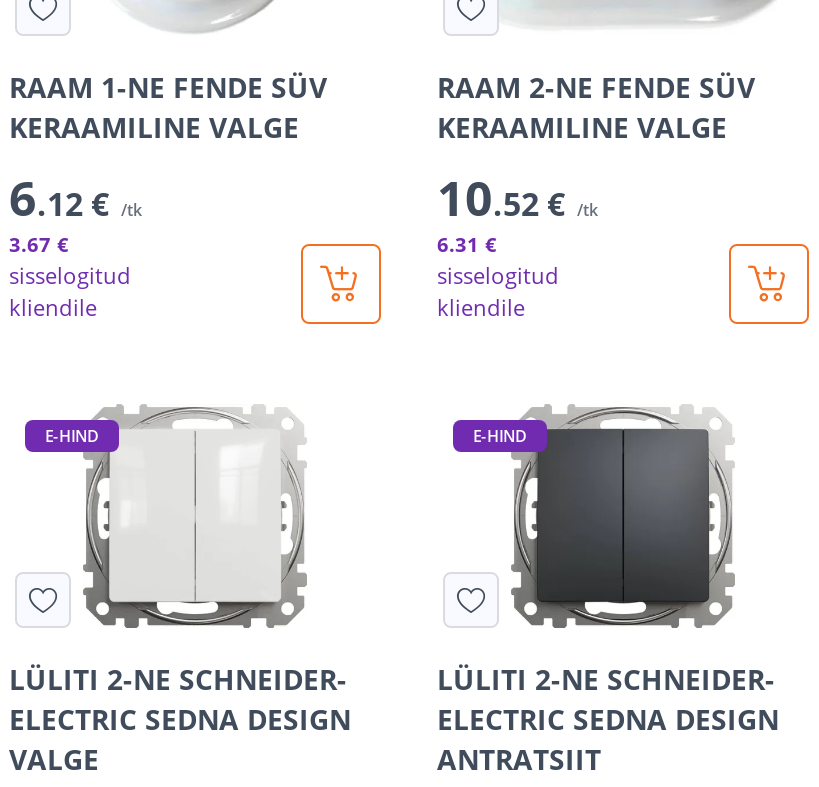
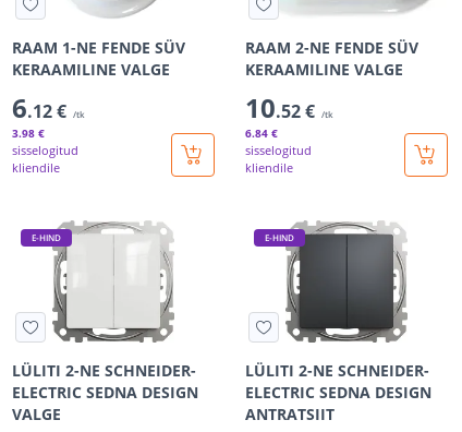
[9,230,69,258] 3.67 € -> [12,125,45,141] 3.98 €
[437,230,497,258] 6.31 € -> [245,125,278,141] 6.84 €

